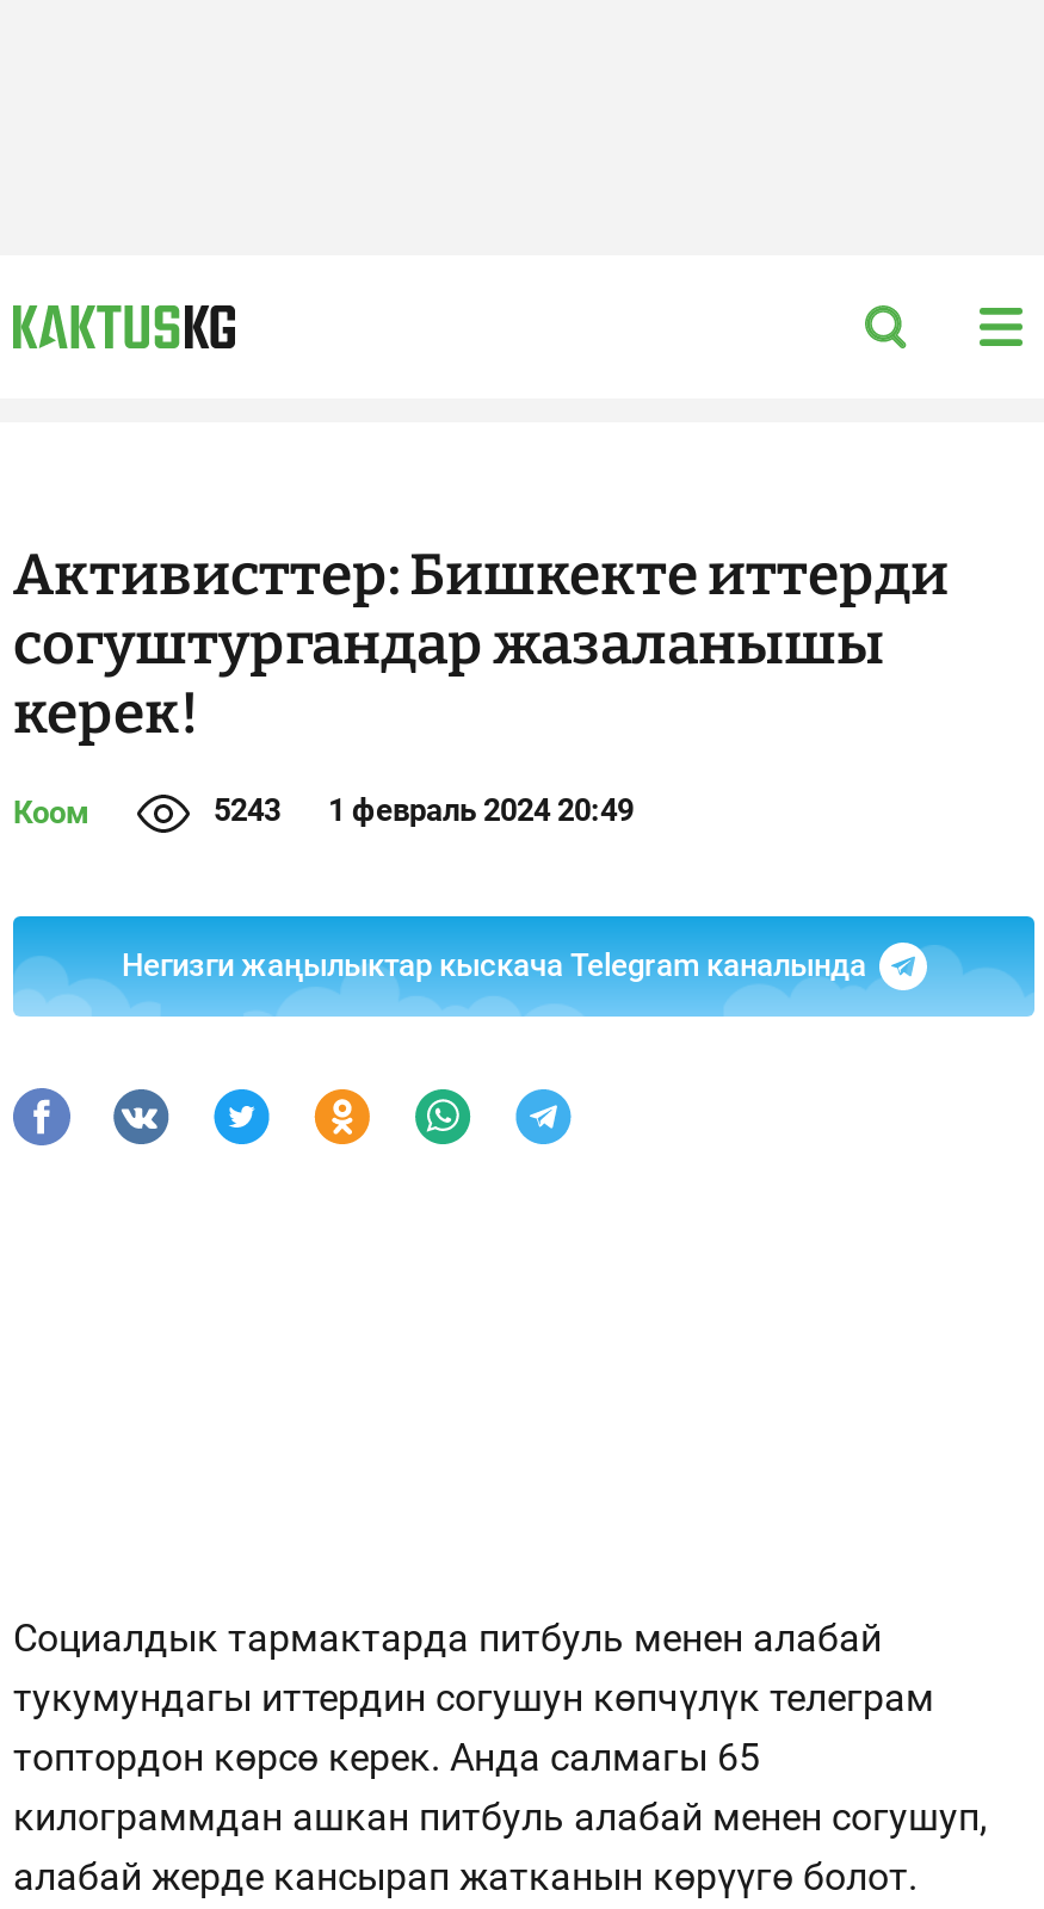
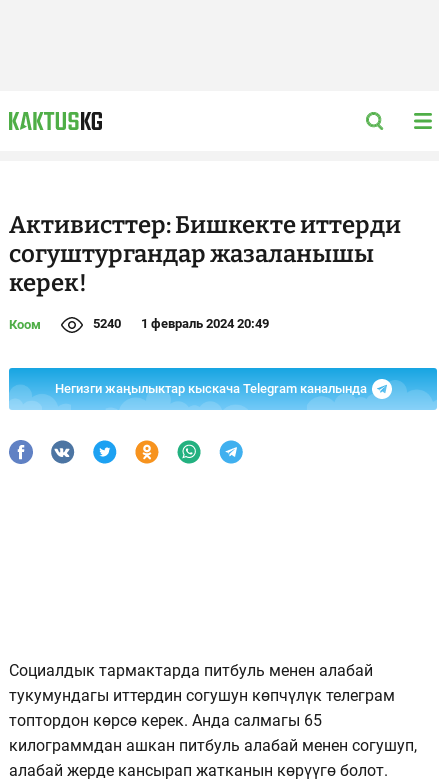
[214,792,634,828] 5243 1 февраль 2024 20:49 -> [93,316,269,331] 5240 1 февраль 2024 20:49

